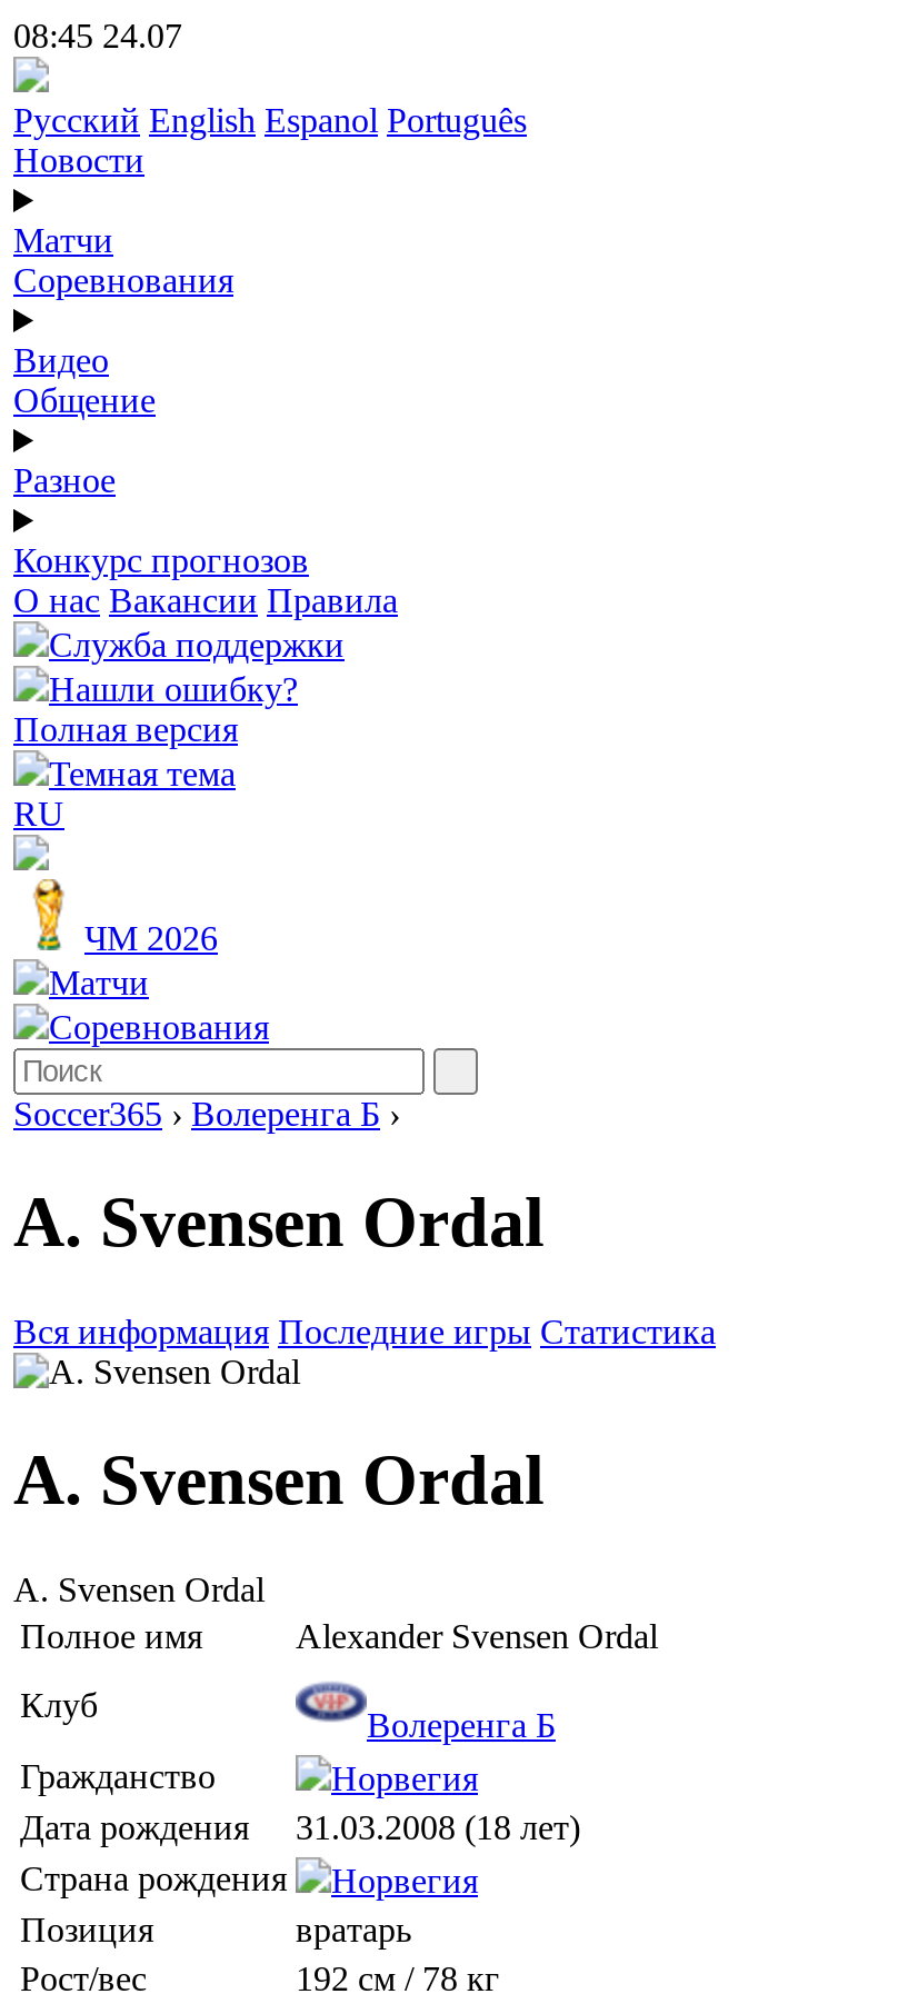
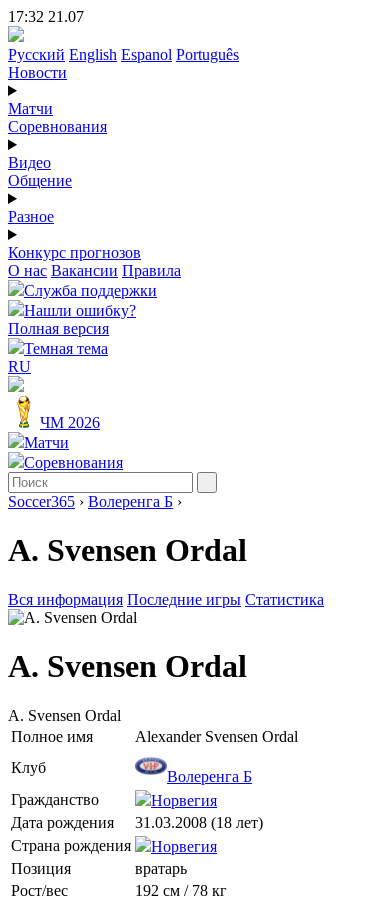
[13,17,182,54] 08:45 24.07 -> [8,8,84,25] 17:32 21.07

